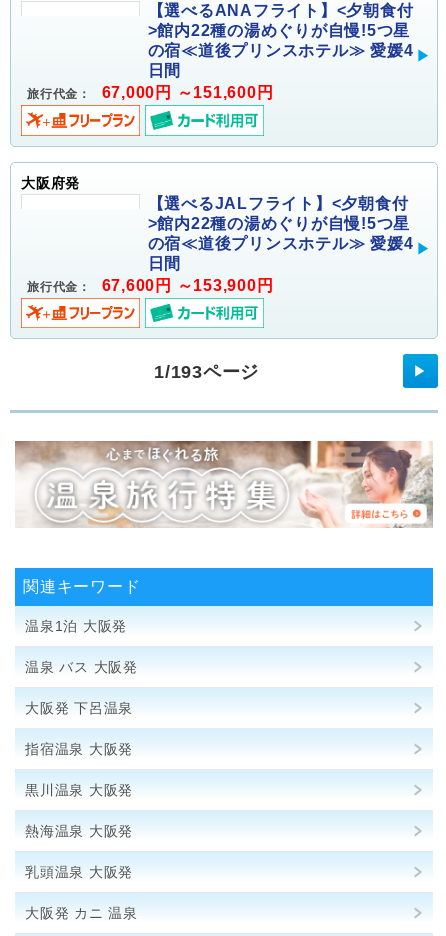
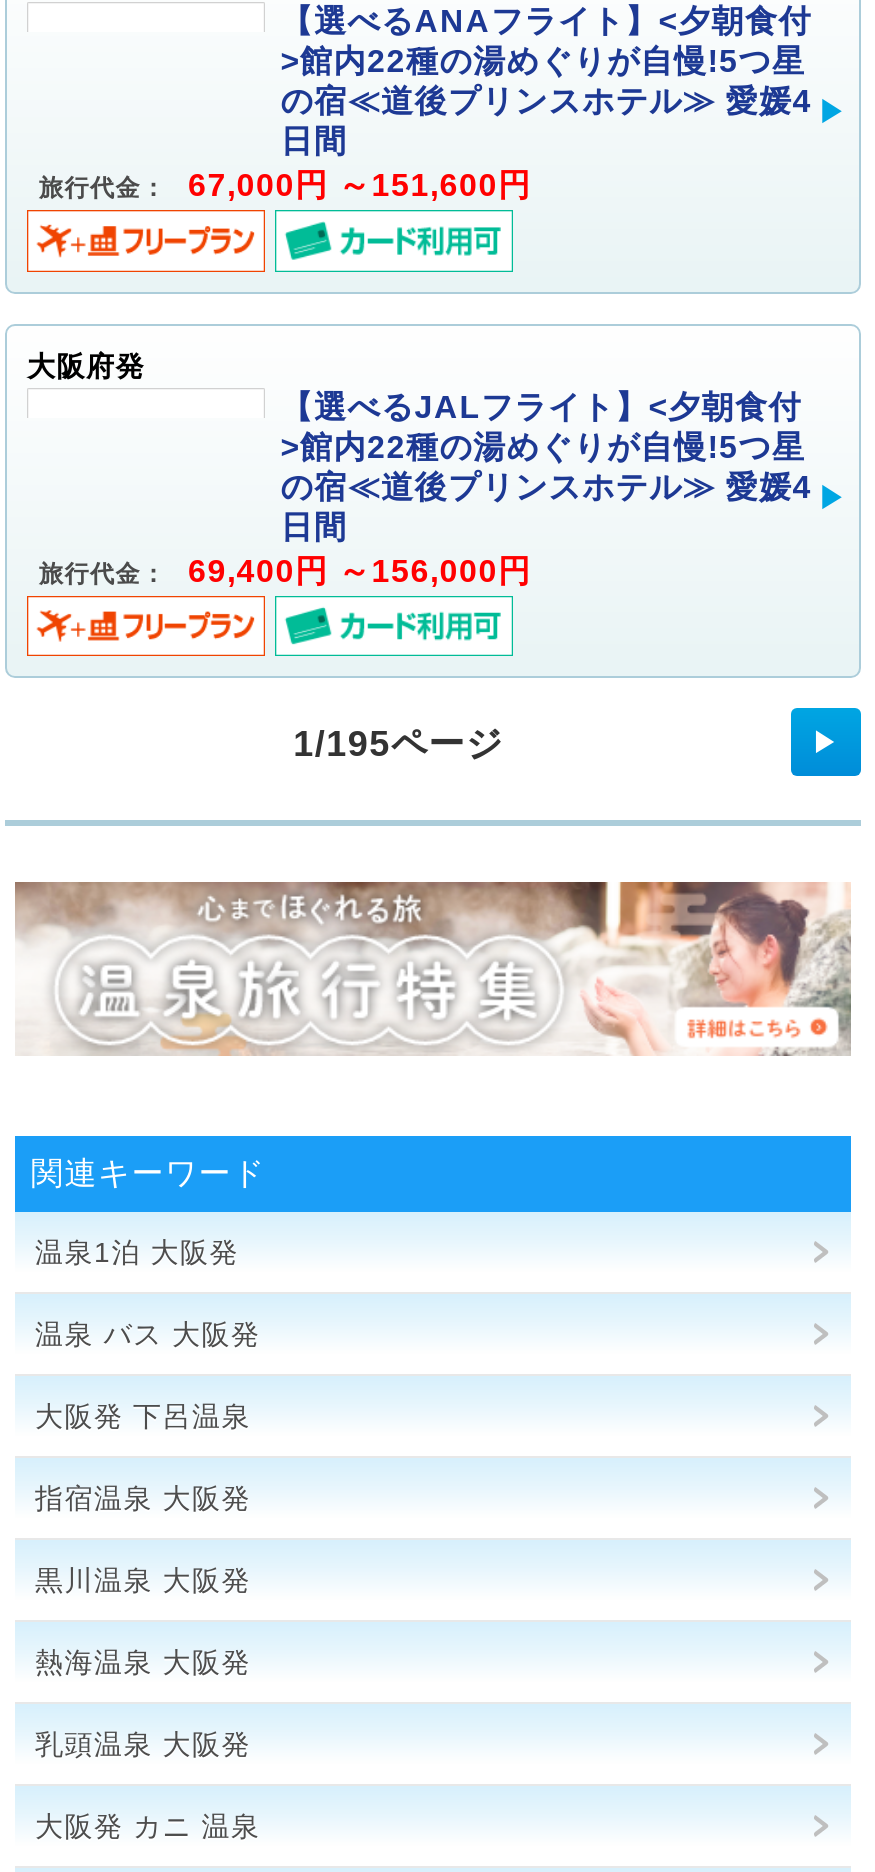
[27,277,273,294] 旅行代金： 67,600円 ～153,900円 -> [39,554,531,588] 旅行代金： 69,400円 ～156,000円
[154,362,259,382] 1/193ページ -> [293,724,503,764] 1/195ページ

